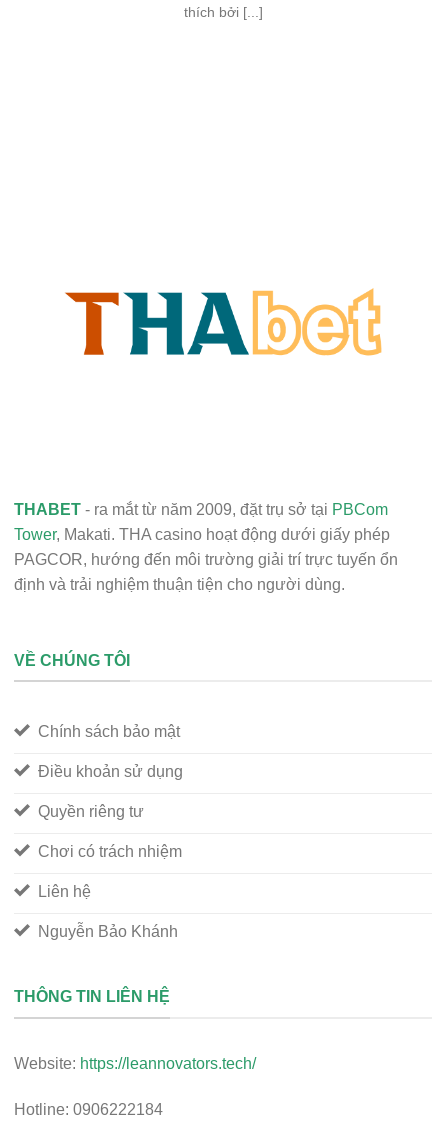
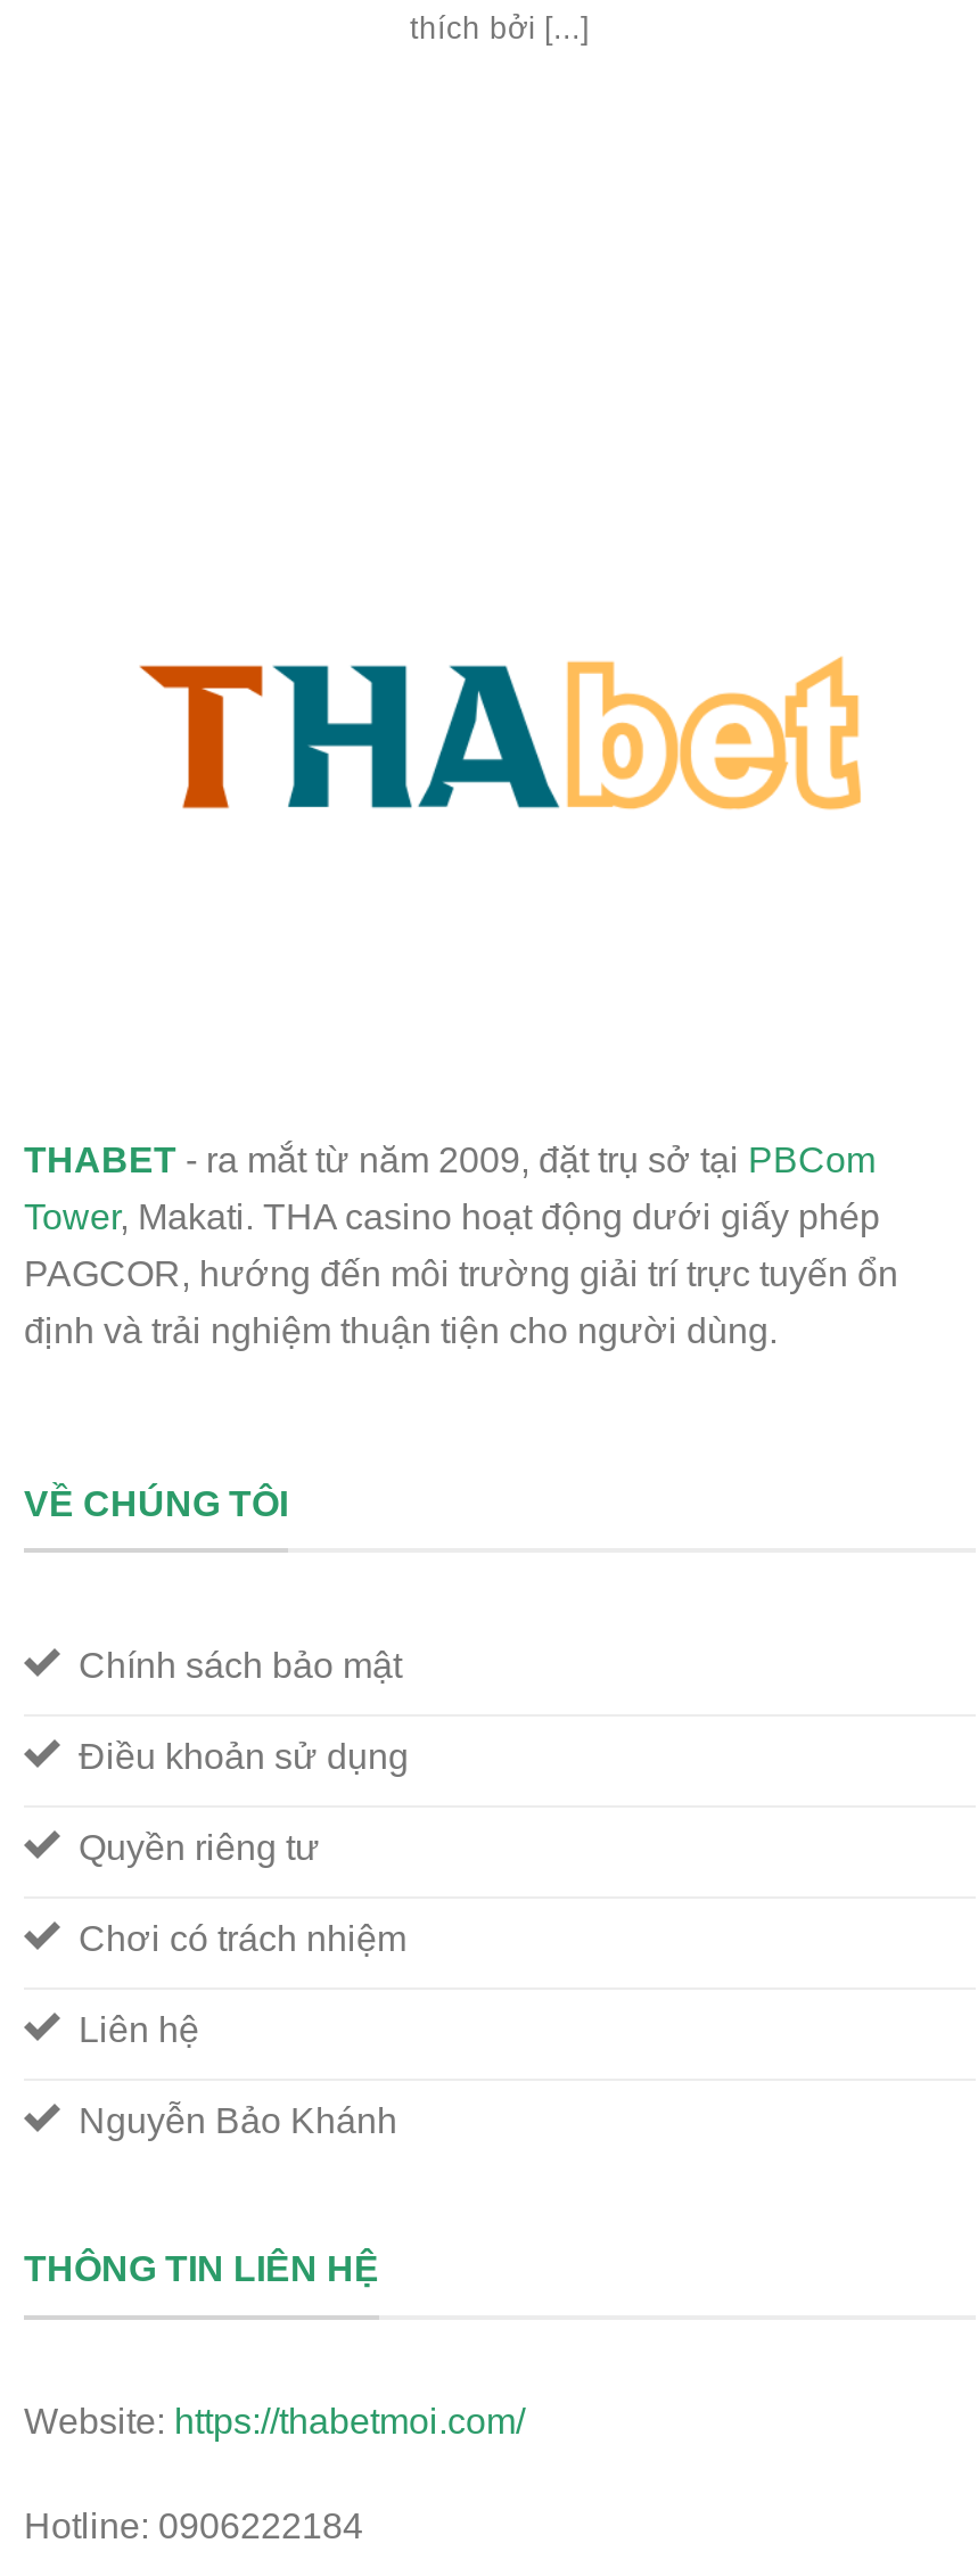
[14,1055,256,1072] Website: https://leannovators.tech/ -> [24,2401,525,2440] Website: https://thabetmoi.com/

